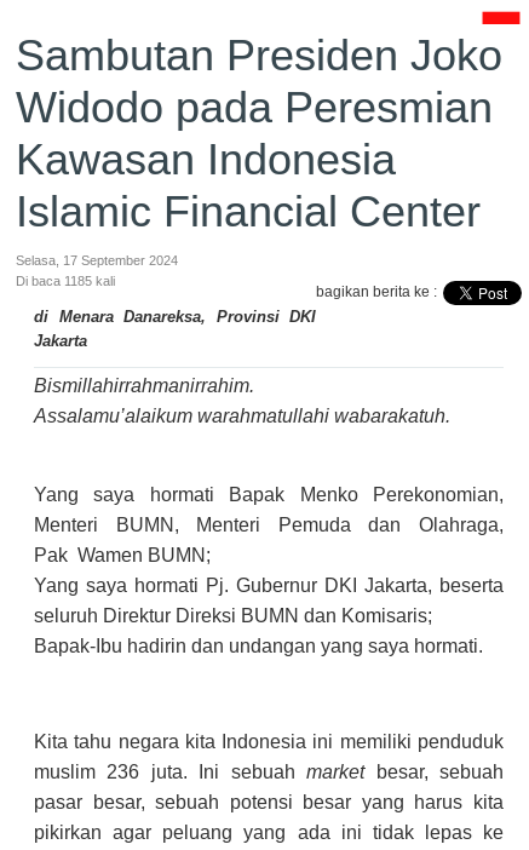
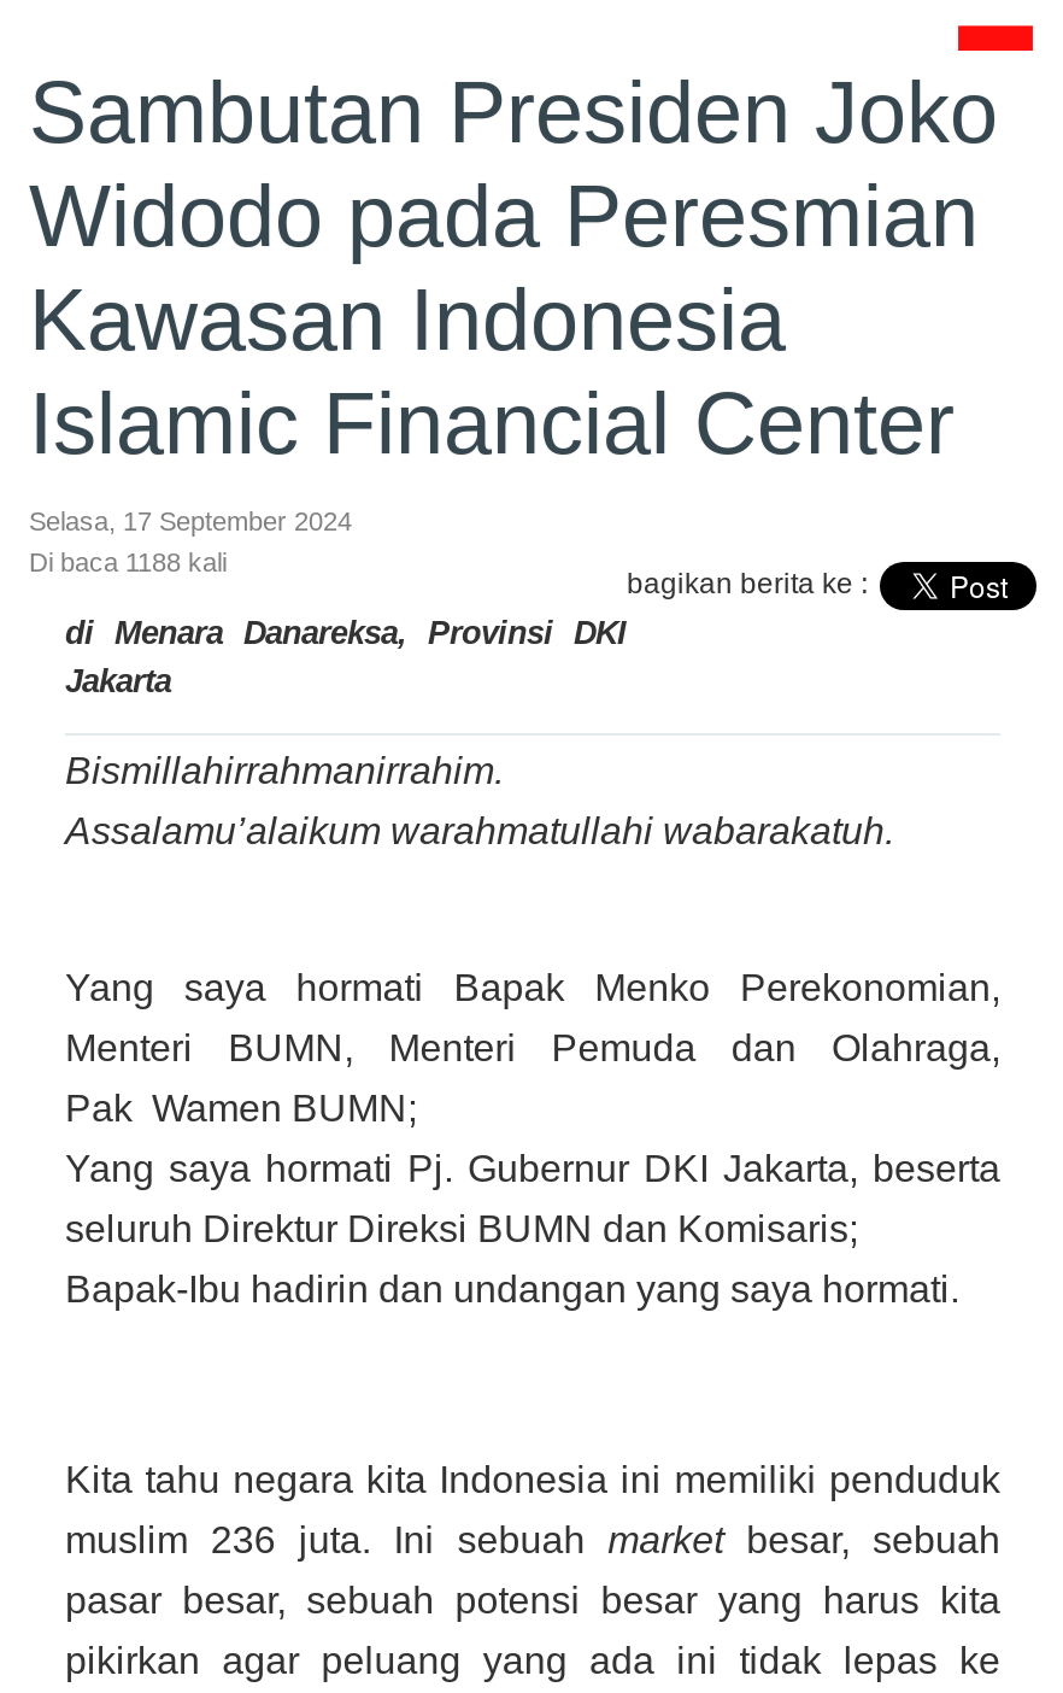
[16,274,115,288] Di baca 1185 kali -> [29,547,227,576] Di baca 1188 kali

